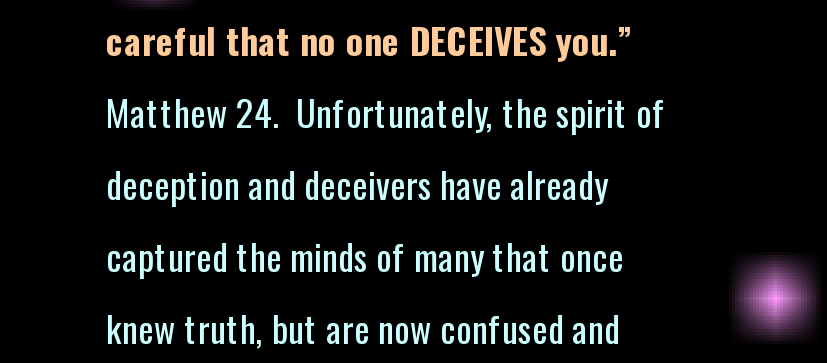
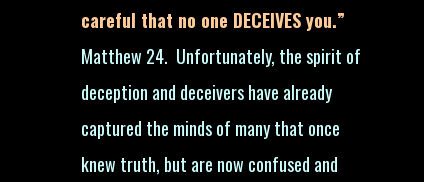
[732,256,818,340] [image] -> none

